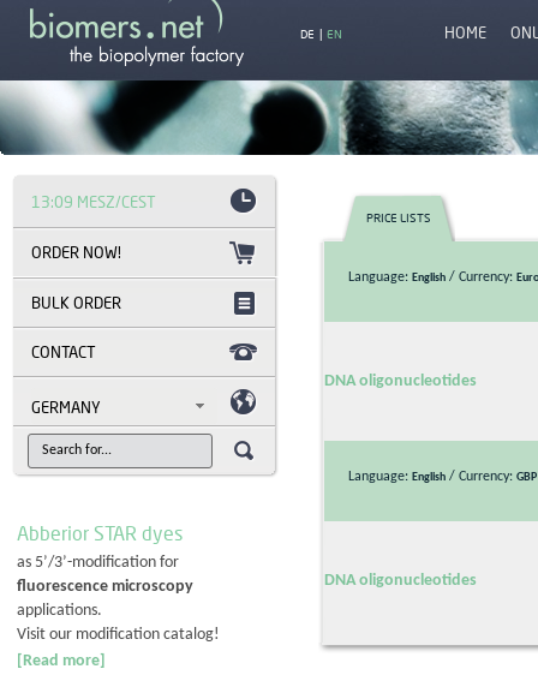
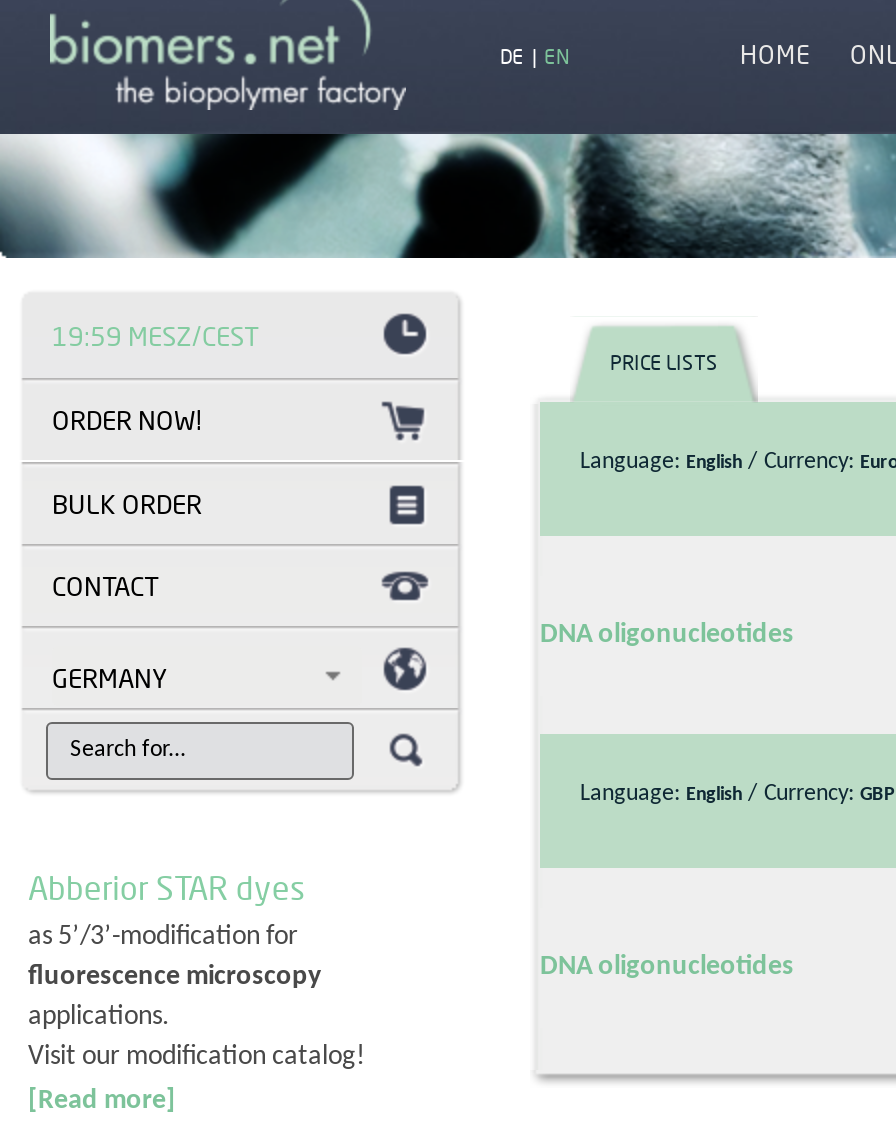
[31,192,156,211] 13:09 MESZ/CEST -> [52,320,260,352] 19:59 MESZ/CEST

